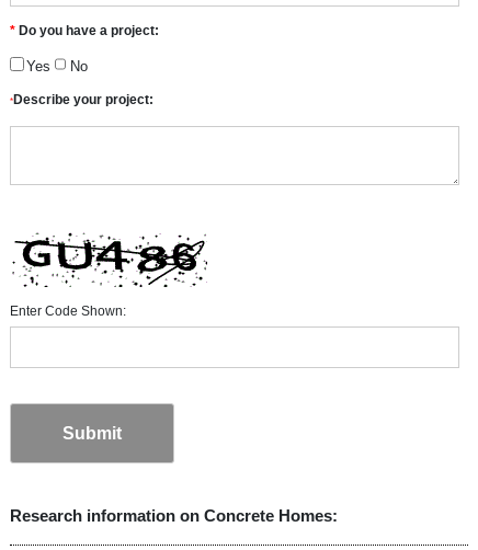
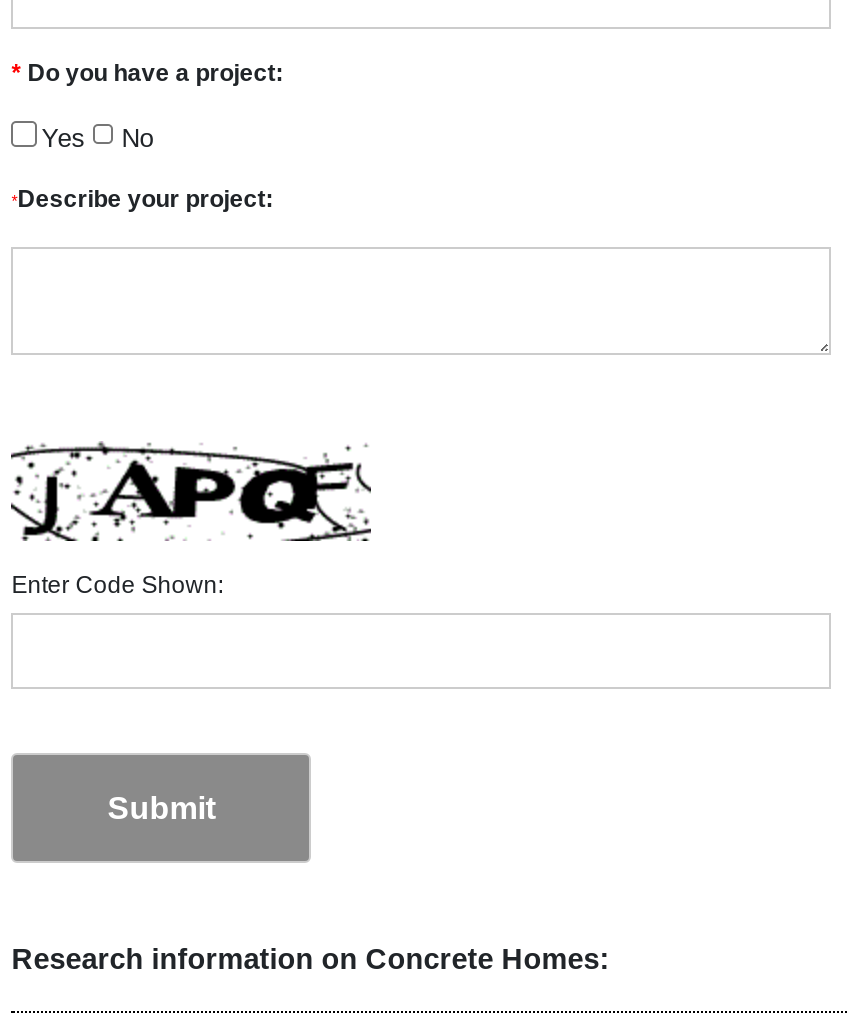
[10,232,208,288] [image] -> [9,441,373,543] [image]

